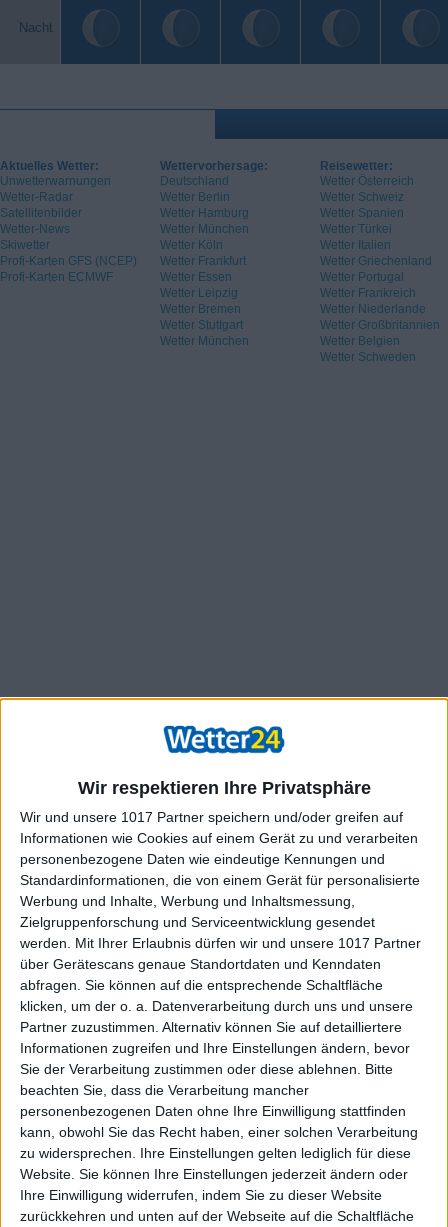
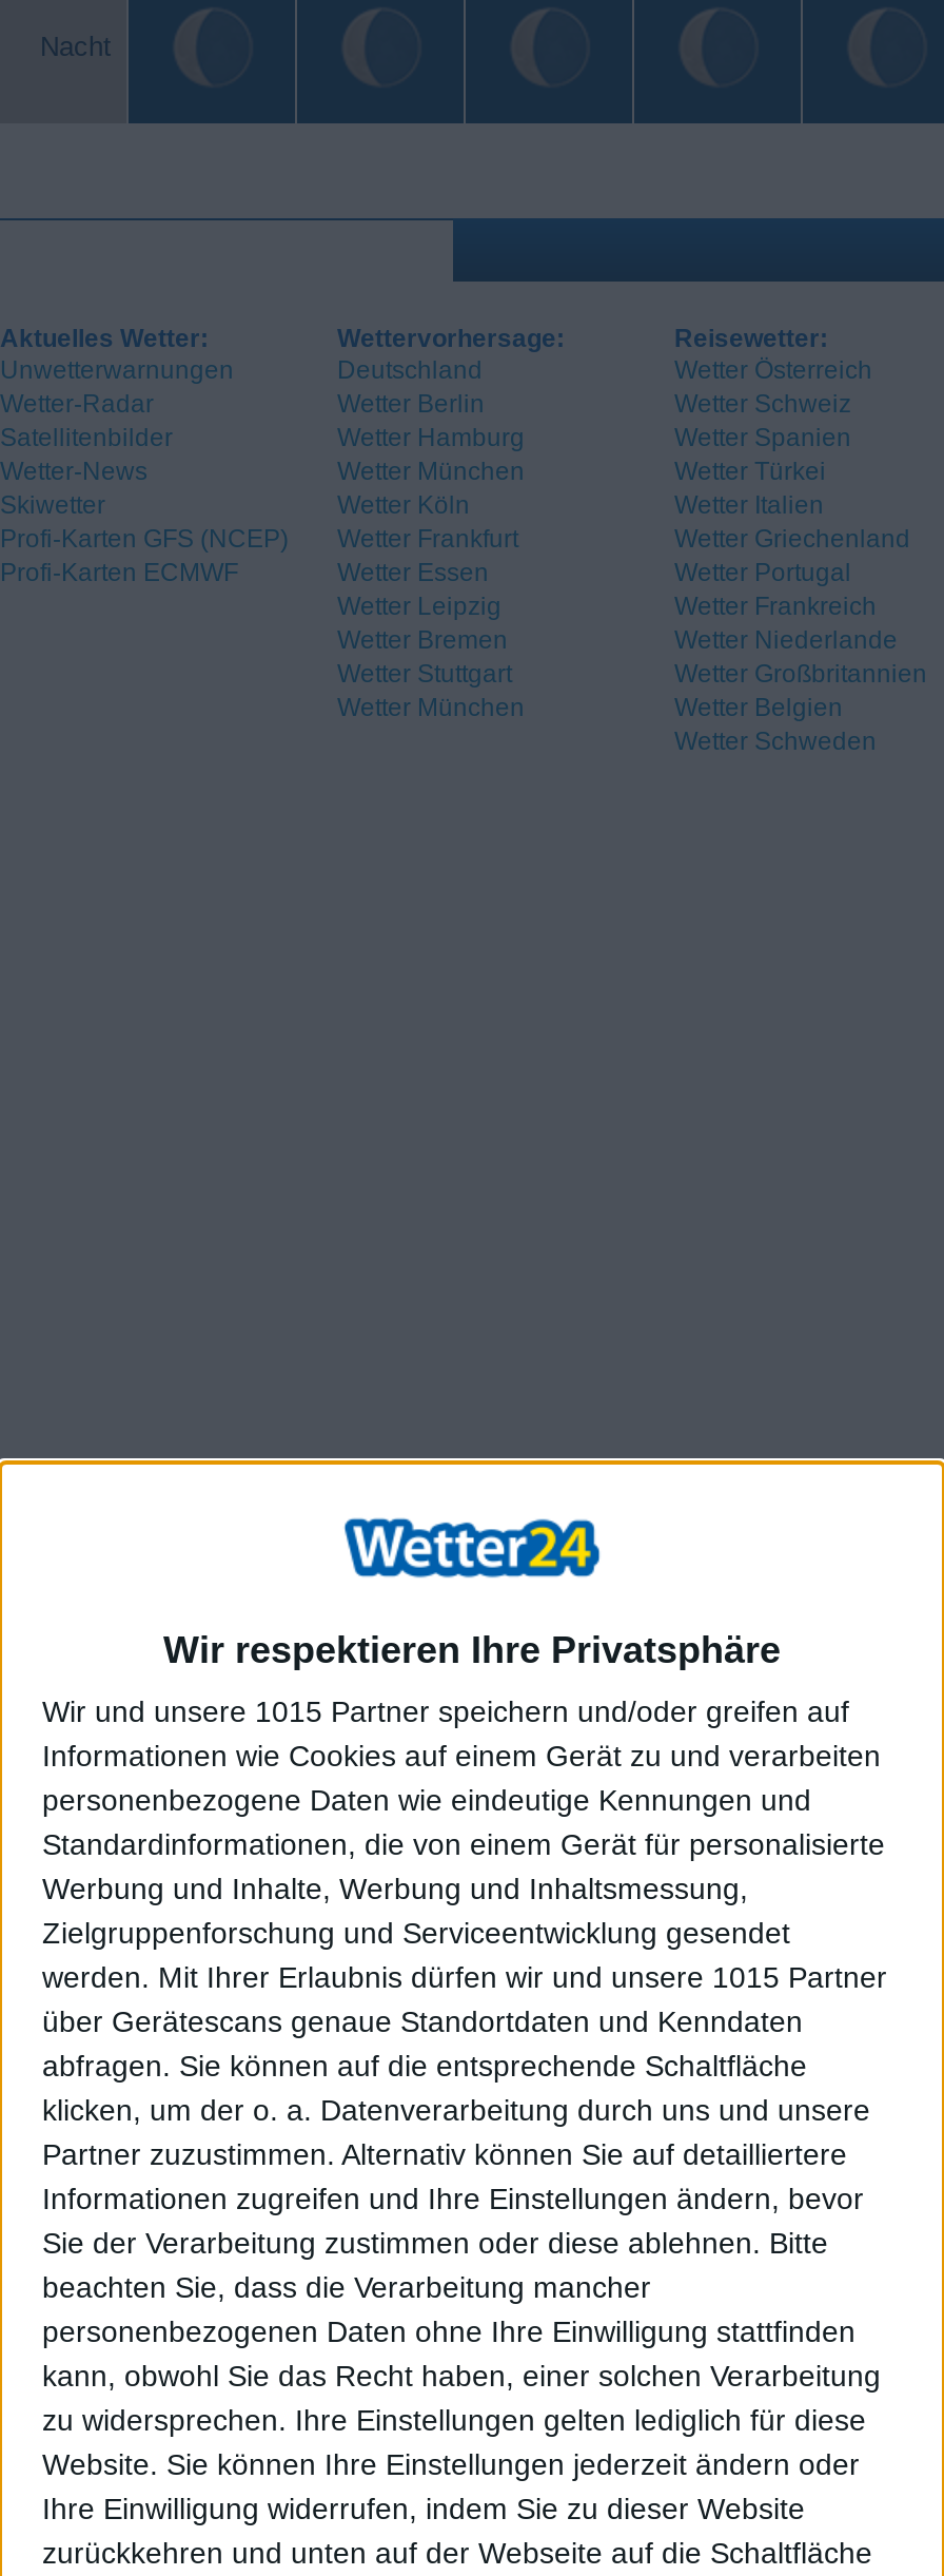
[20,809,403,825] Wir und unsere 1017 Partner speichern und/oder greifen auf -> [42,1694,849,1727] Wir und unsere 1015 Partner speichern und/oder greifen auf
[20,935,421,951] werden. Mit Ihrer Erlaubnis dürfen wir und unsere 1017 Partner -> [42,1959,887,1993] werden. Mit Ihrer Erlaubnis dürfen wir und unsere 1015 Partner

